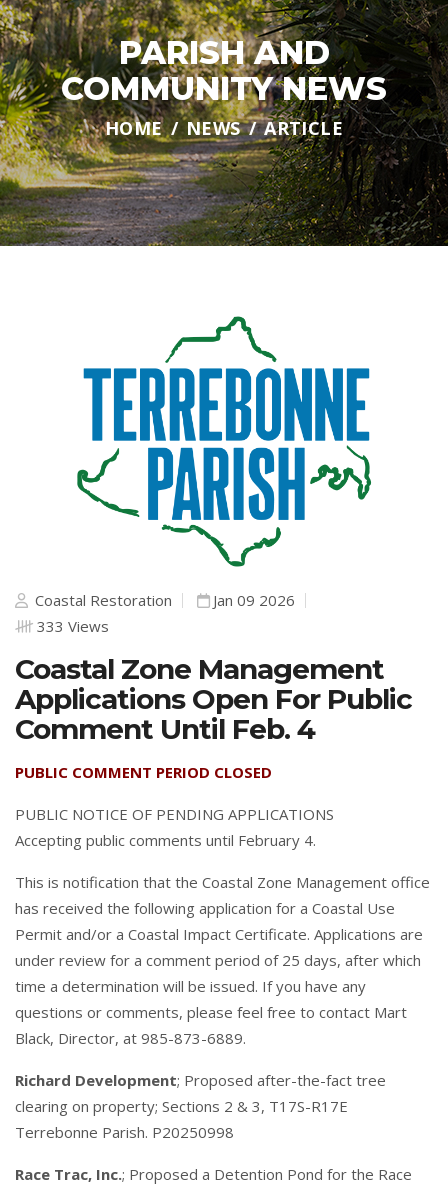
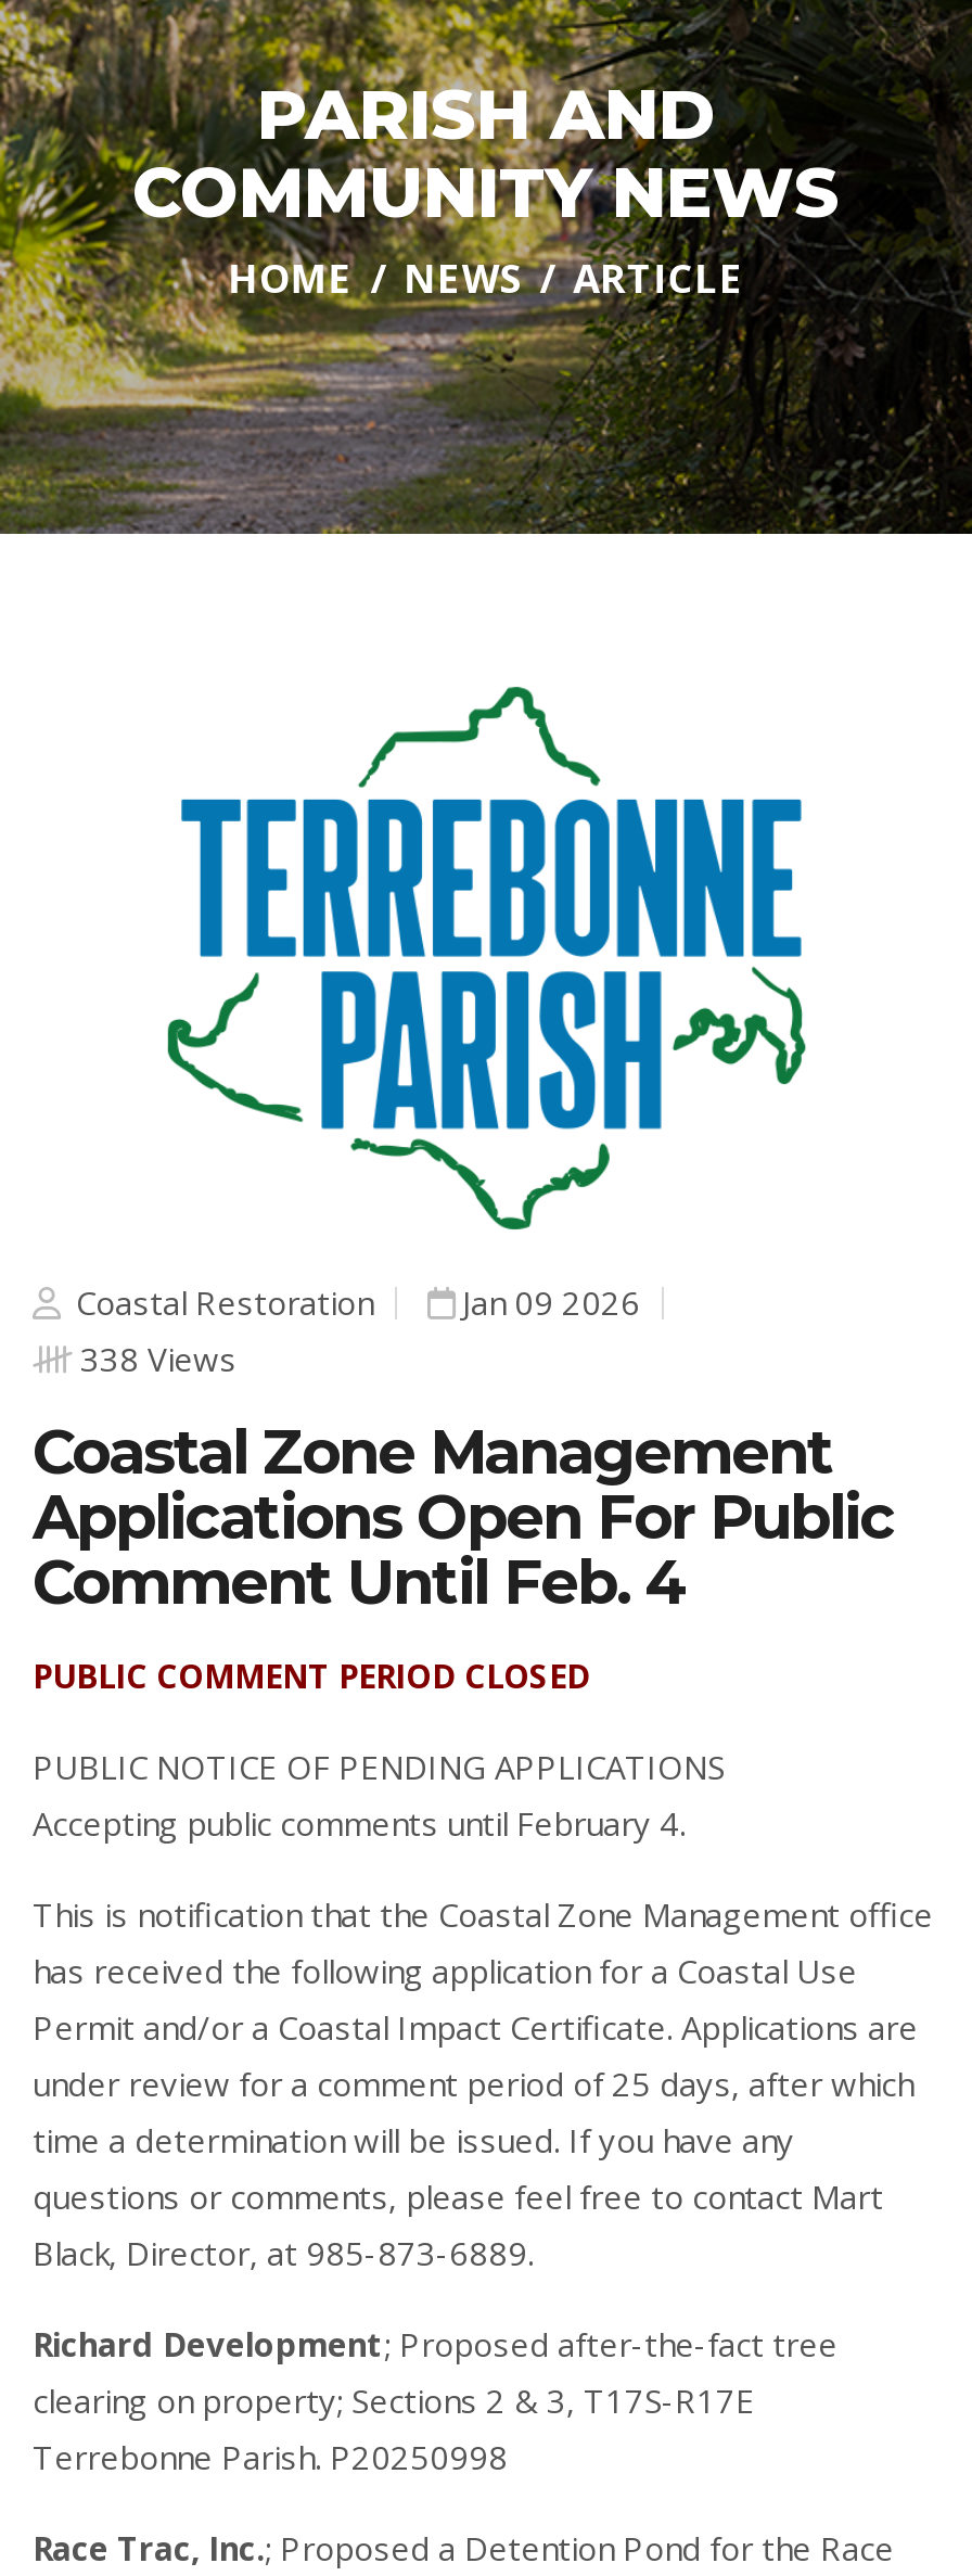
[37,616,109,636] 333 Views -> [80,1336,236,1380] 338 Views

